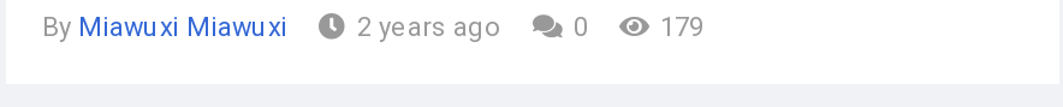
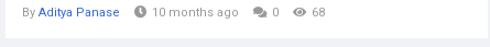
[42,12,501,43] By Miawuxi Miawuxi | 2 years ago -> [22,5,239,20] By Aditya Panase | 10 months ago
[660,12,703,43] 179 -> [312,5,325,20] 68

